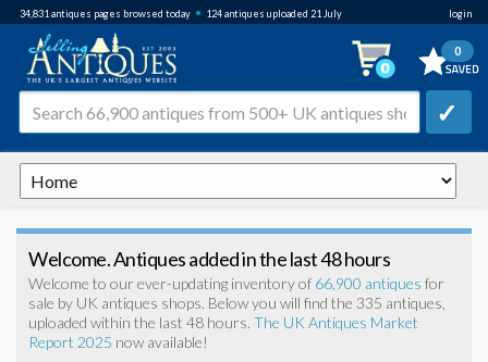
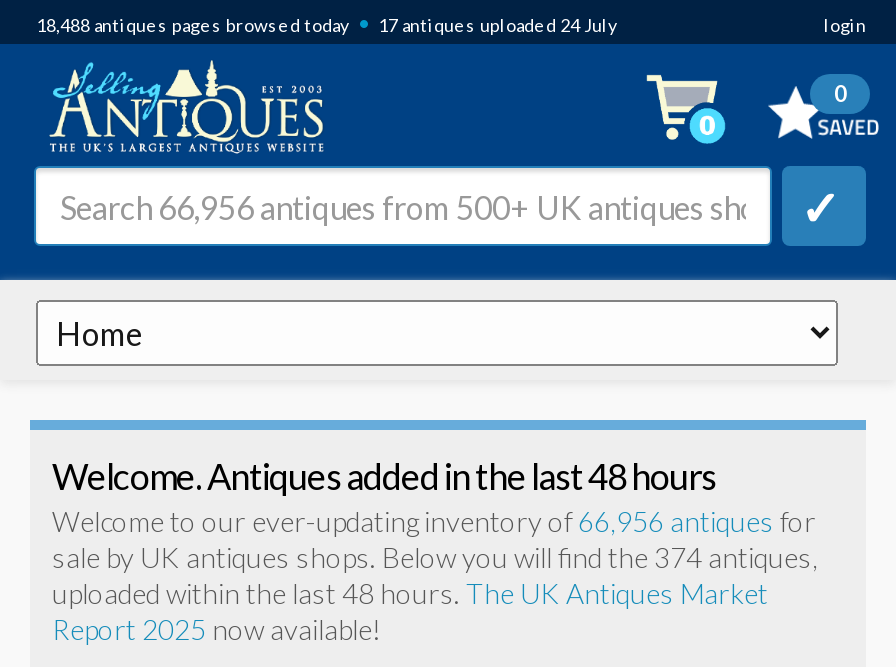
[20,2,342,21] 34,831antiques pages browsedtoday • 124 antiques uploaded 21 July -> [36,4,618,38] 18,488antiques pages browsedtoday • 17 antiques uploaded 24 July
[28,274,444,292] Welcome to our ever-updating inventory of 66,900 antiques for -> [52,504,816,538] Welcome to our ever-updating inventory of 66,956 antiques for
[28,294,446,312] sale by UK antiques shops. Below you will find the 335 antiques, -> [52,540,818,574] sale by UK antiques shops. Below you will find the 374 antiques,

